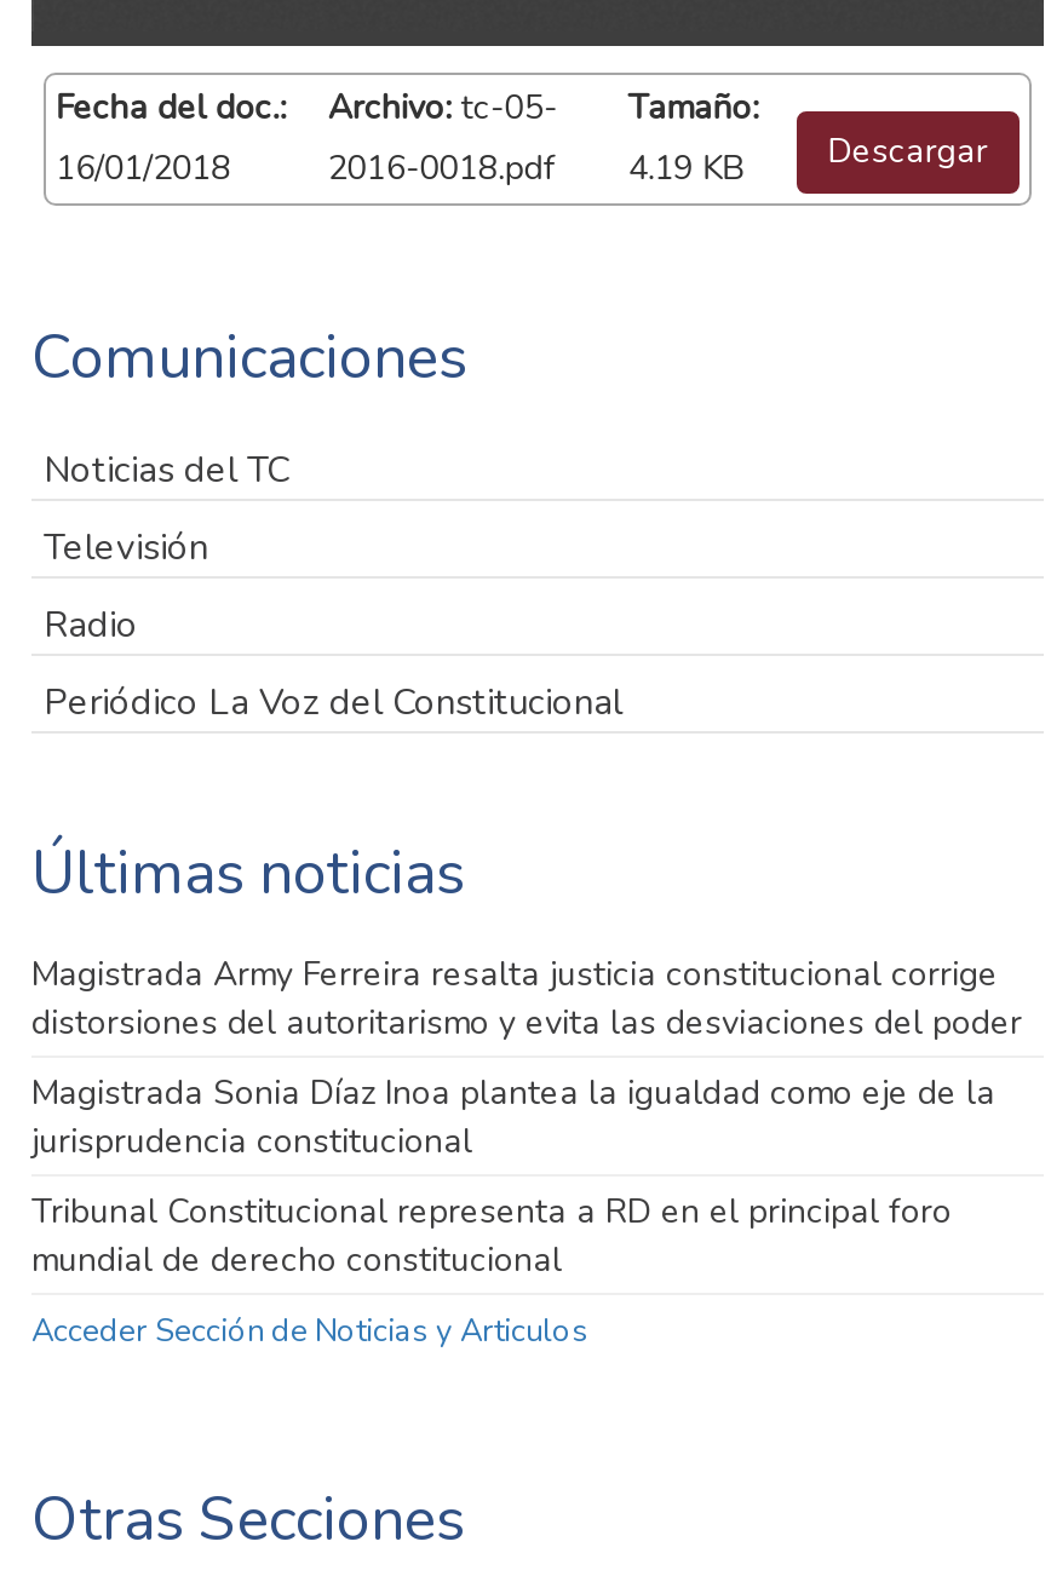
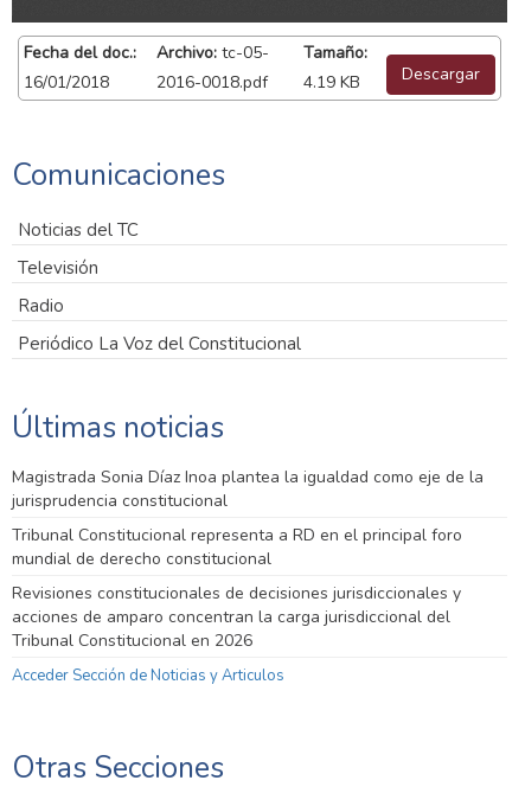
[31,952,1022,1047] Magistrada Army Ferreira resalta justicia constitucional corrige | distorsiones del autoritarismo y evita las desviaciones del poder -> none
moved [31,1071,995,1284] -> [12,466,484,570]: Magistrada Sonia Díaz Inoa plantea la igualdad como eje de la | jurisprudencia constitucional | Tribunal Constitucional representa a RD en el principal foro | mundial de derecho constitucional
none -> [12,582,461,652] Revisiones constitucionales de decisiones jurisdiccionales y | acciones de amparo concentran la carga jurisdiccional del | Tribunal Constitucional en 2026

